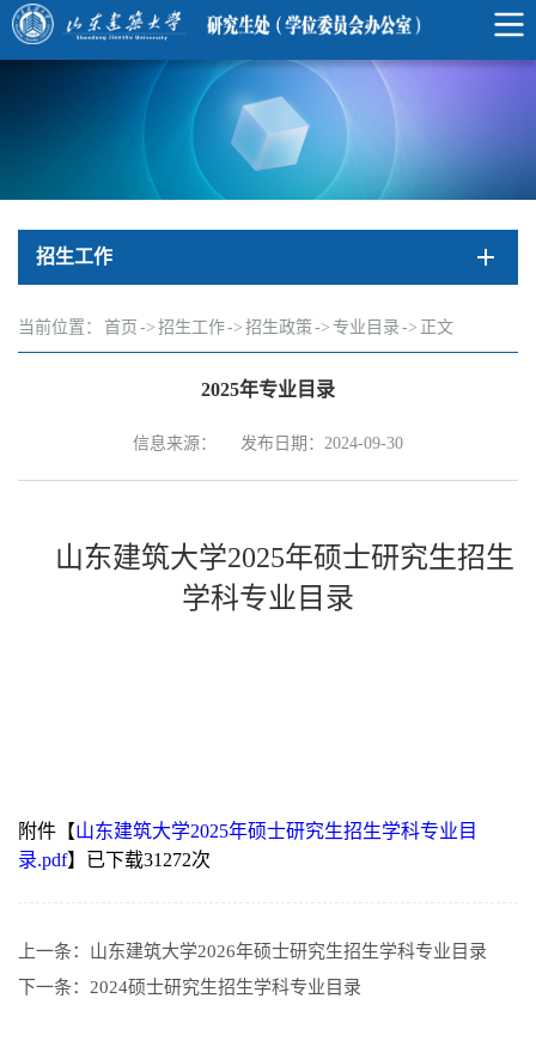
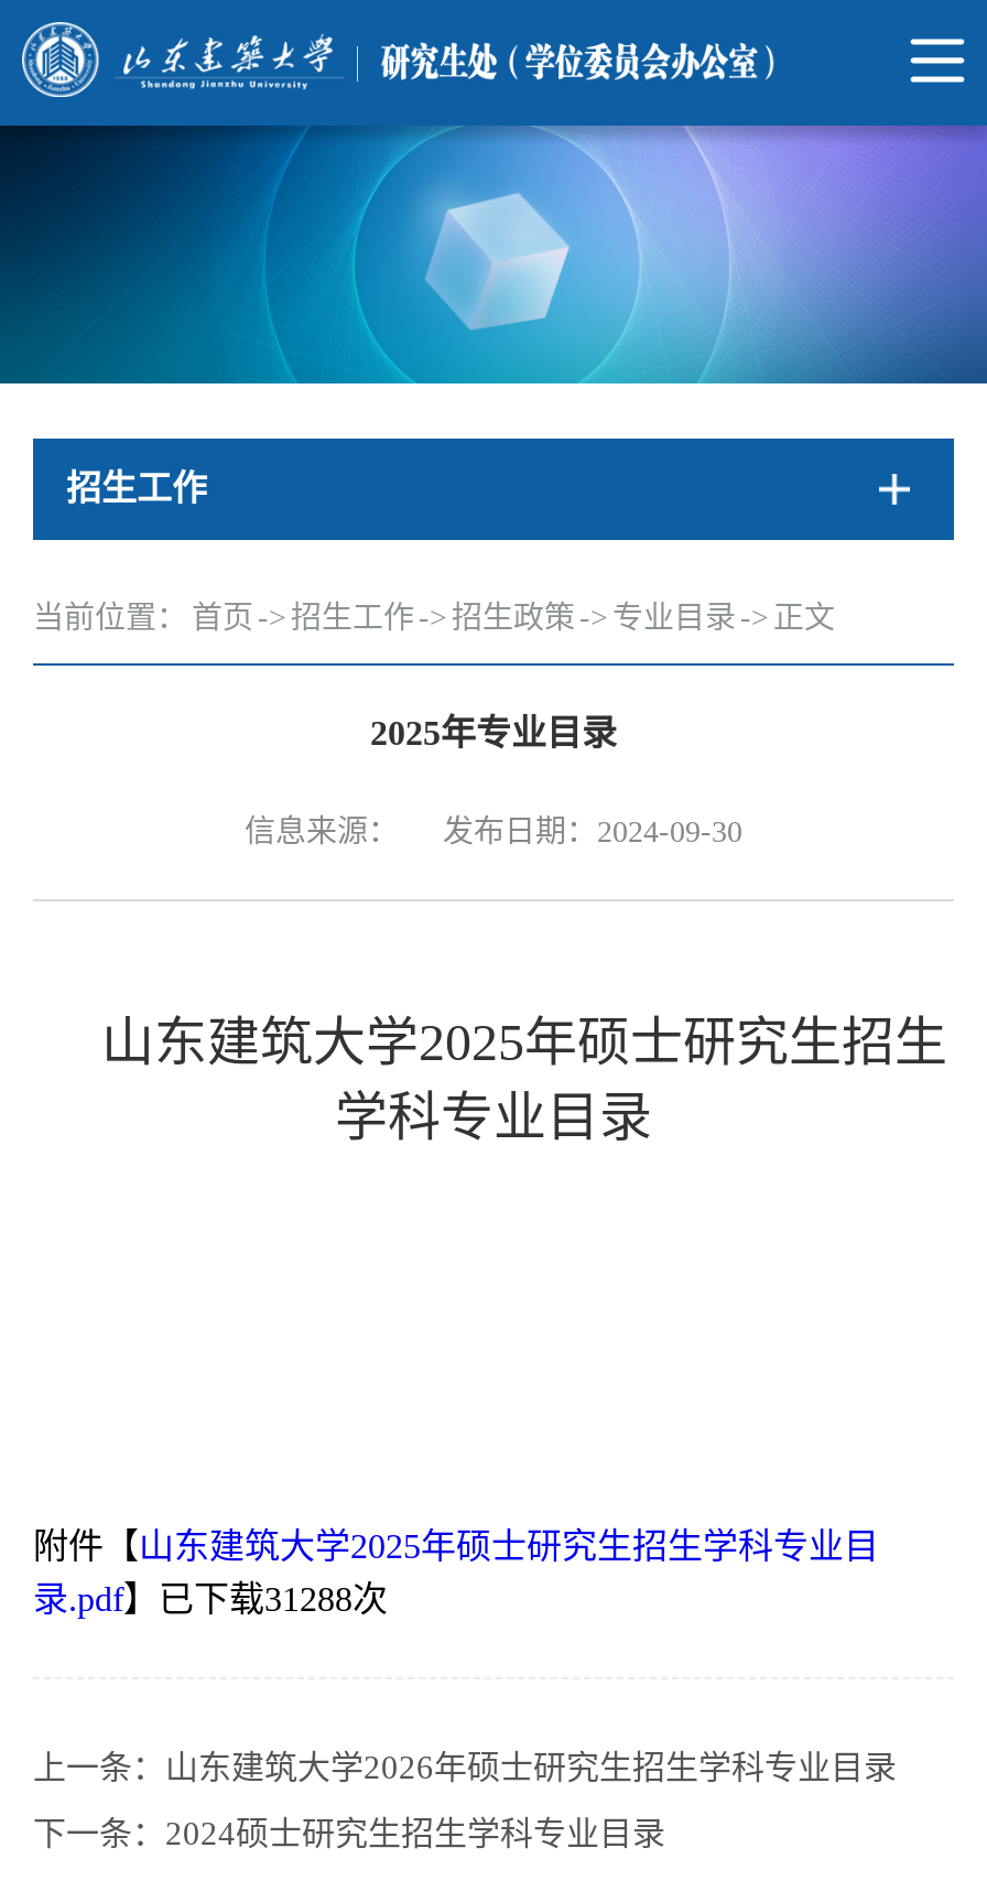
[18,849,211,870] 录.pdf】已下载31272次 -> [33,1580,388,1617] 录.pdf】已下载31288次

